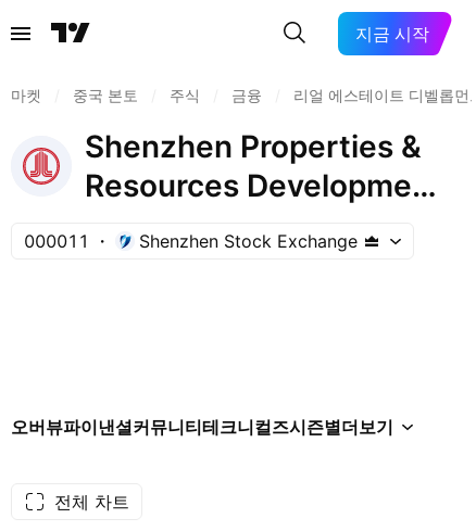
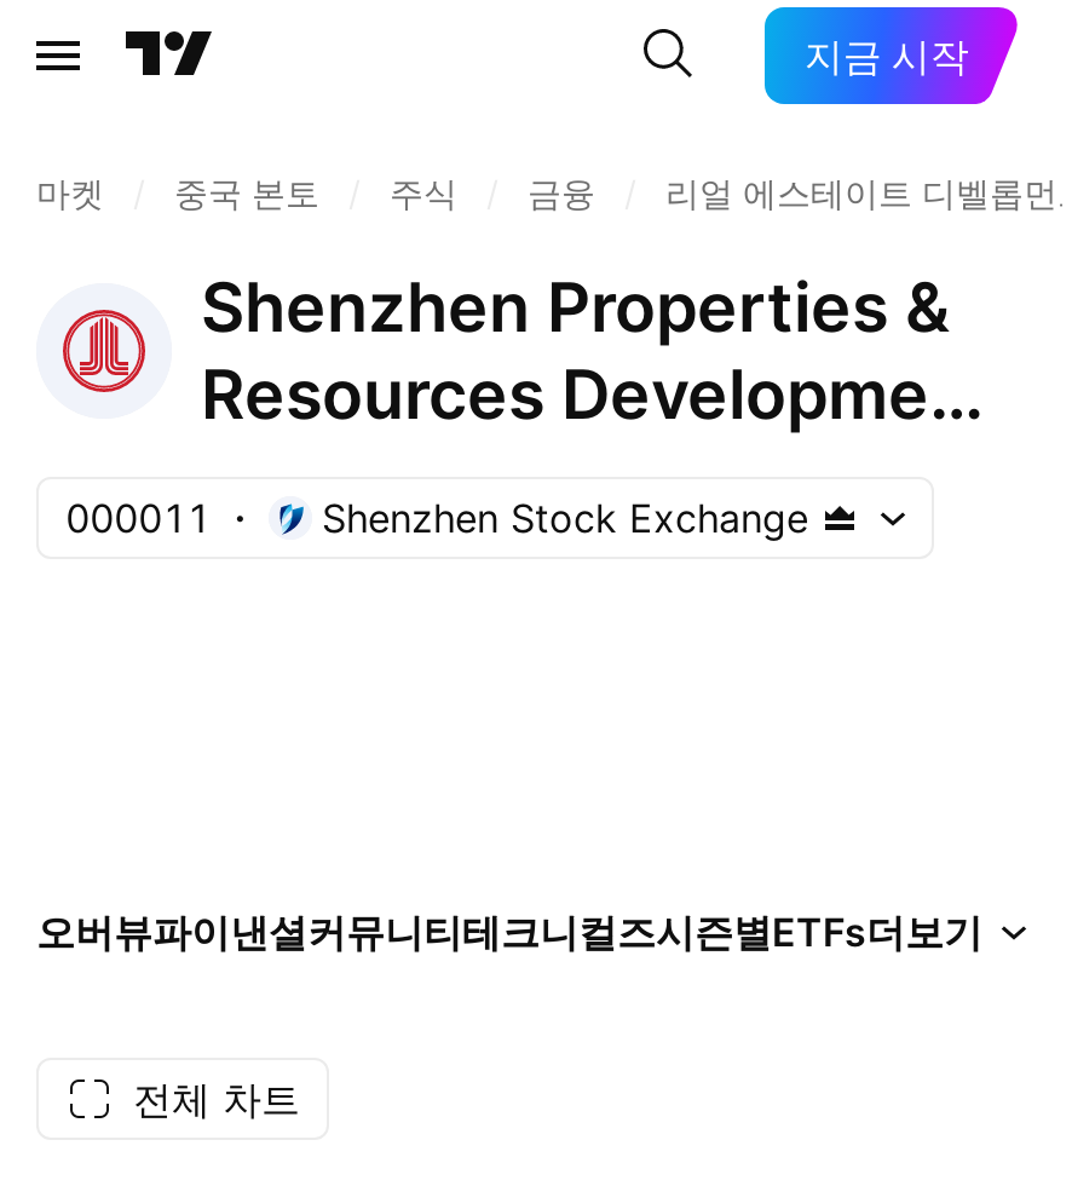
[11,416,393,438] 오버뷰파이낸셜커뮤니티테크니컬즈시즌별더보기 -> [36,908,982,956] 오버뷰파이낸셜커뮤니티테크니컬즈시즌별ETFs더보기

